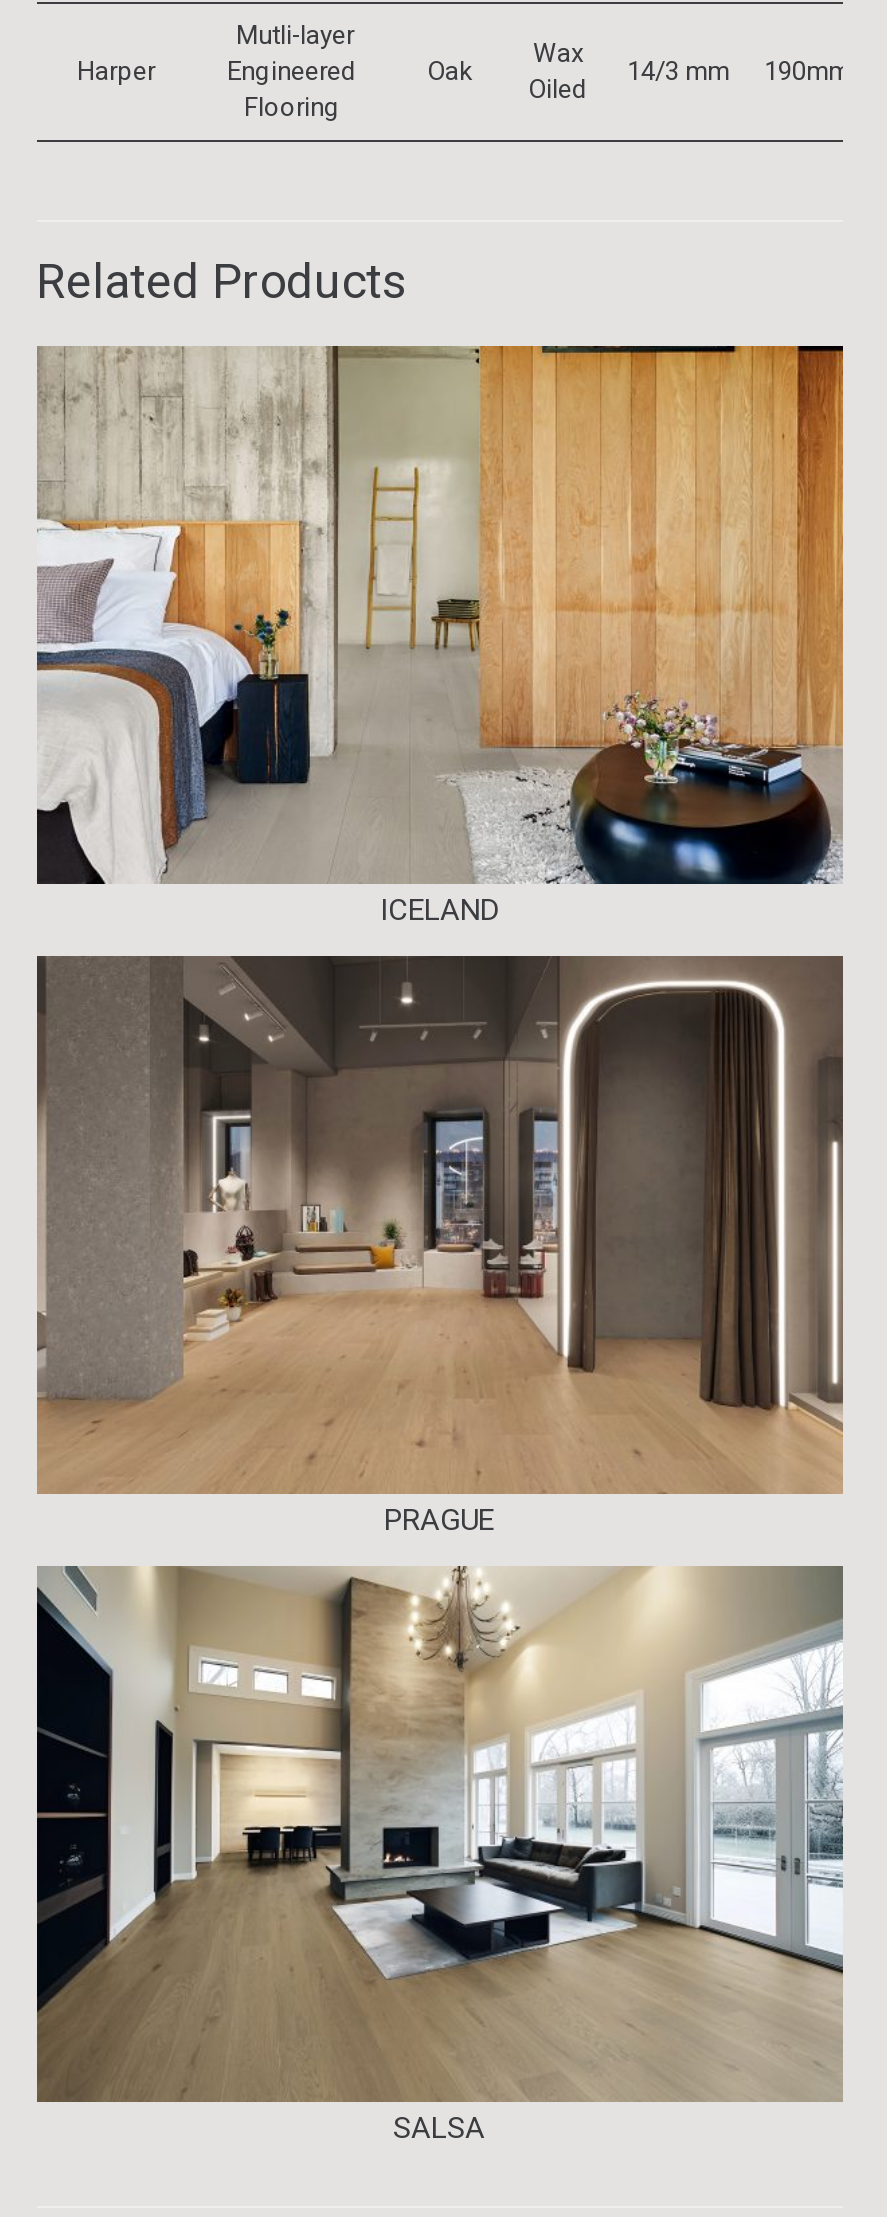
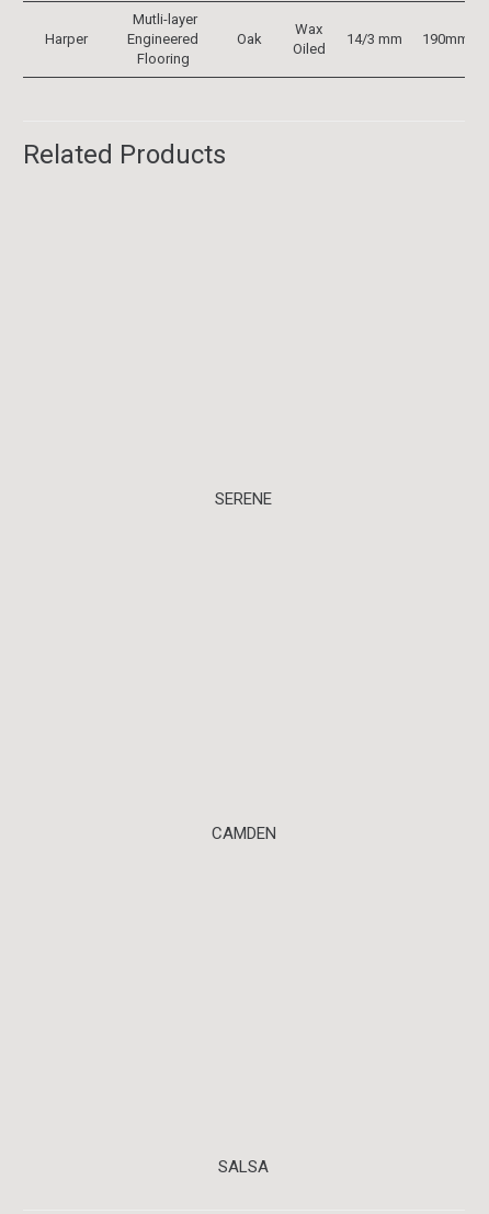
[35,344,845,886] [image] -> none
[380,892,498,928] ICELAND -> [215,489,272,509] SERENE
[35,954,845,1496] [image] -> none
[384,1501,494,1537] PRAGUE -> [211,823,276,843] CAMDEN
[35,1564,845,2104] [image] -> none

